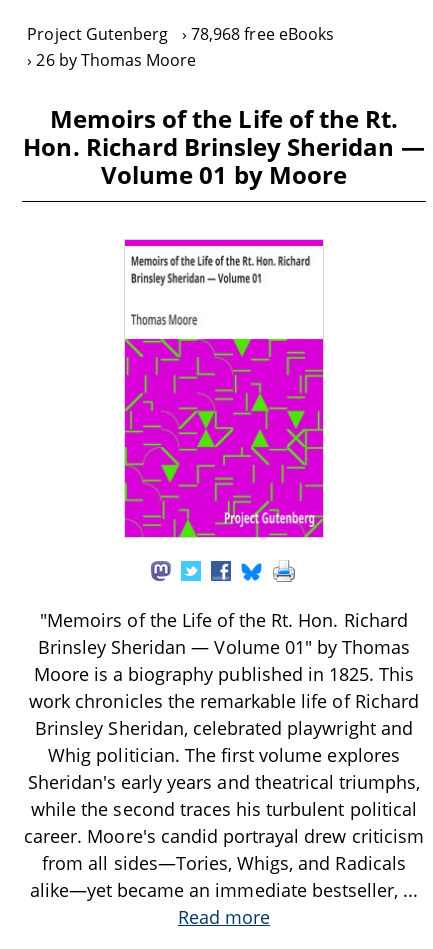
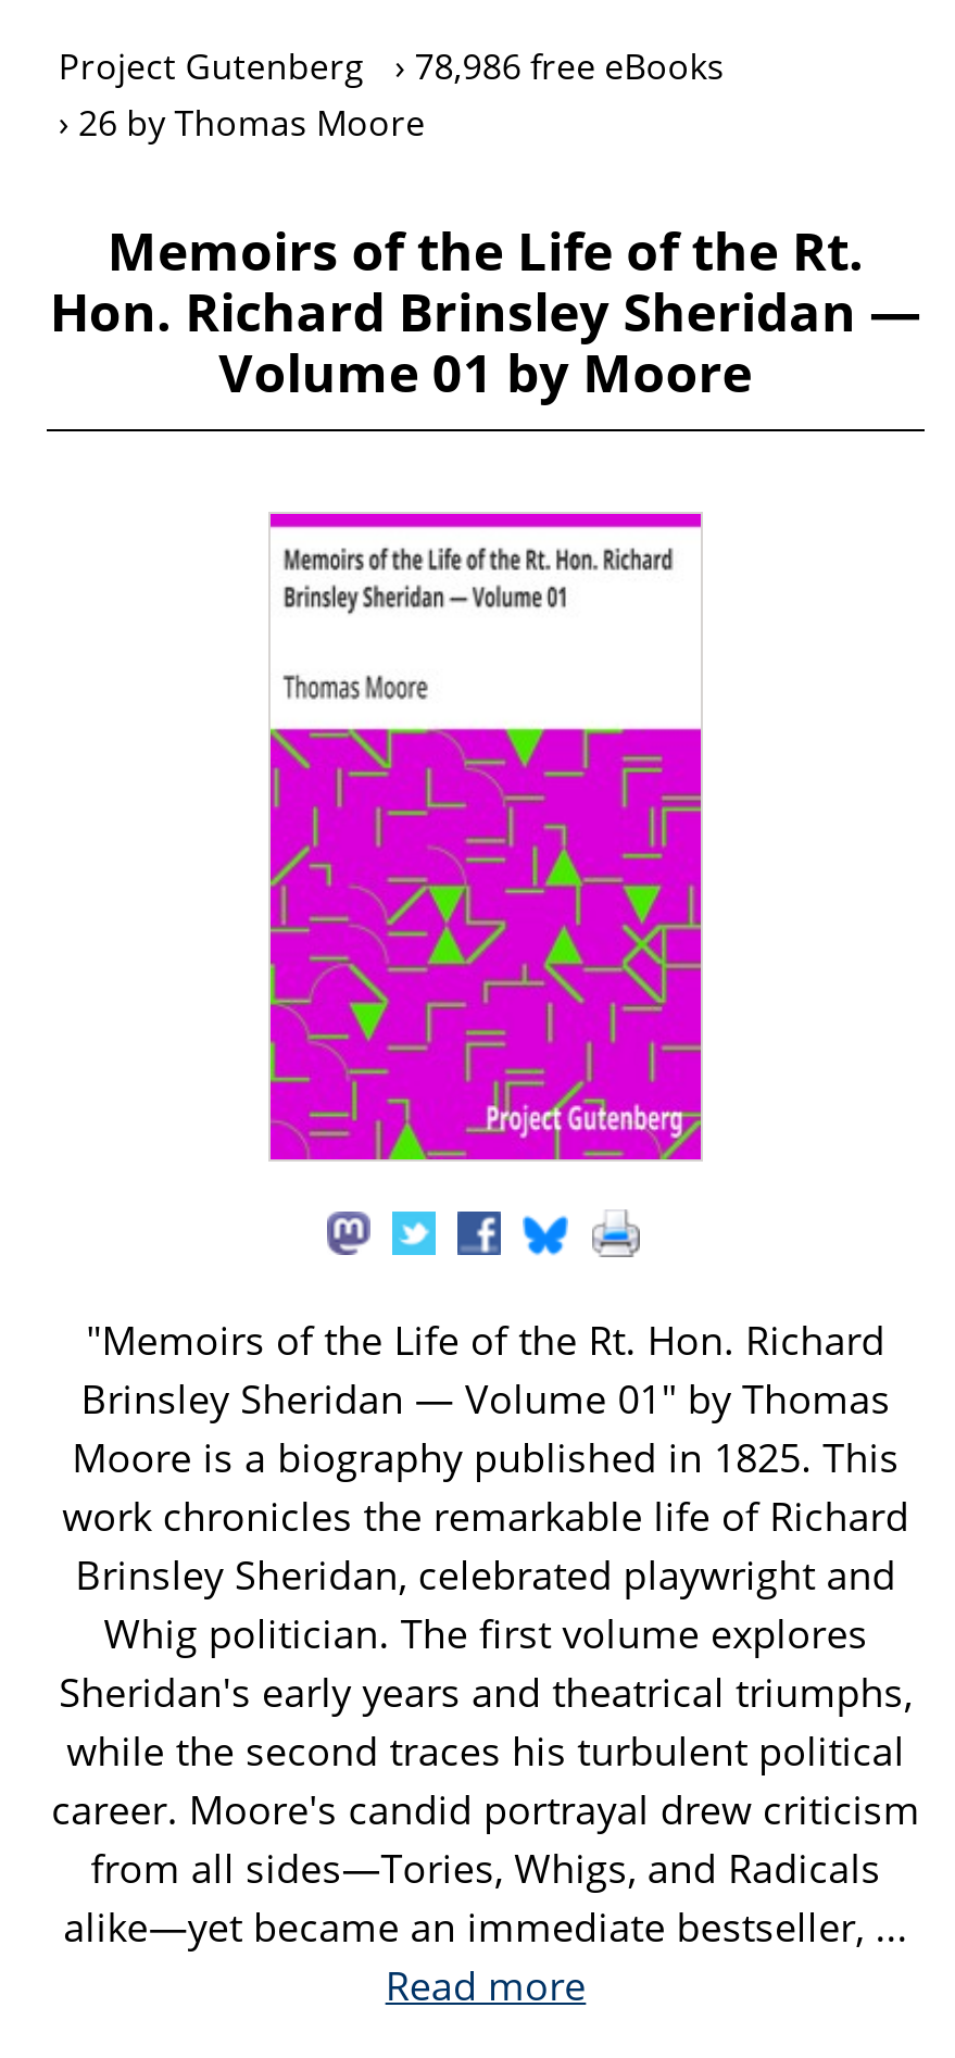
[27,23,334,45] Project Gutenberg 78,968 free eBooks -> [58,42,724,90] Project Gutenberg 78,986 free eBooks

